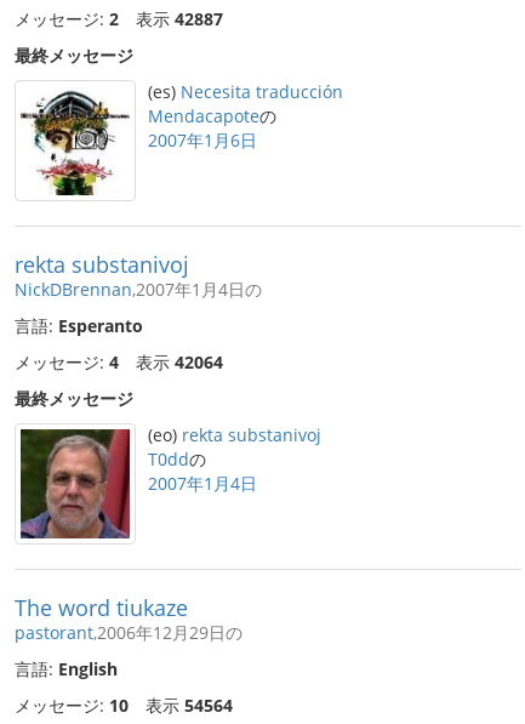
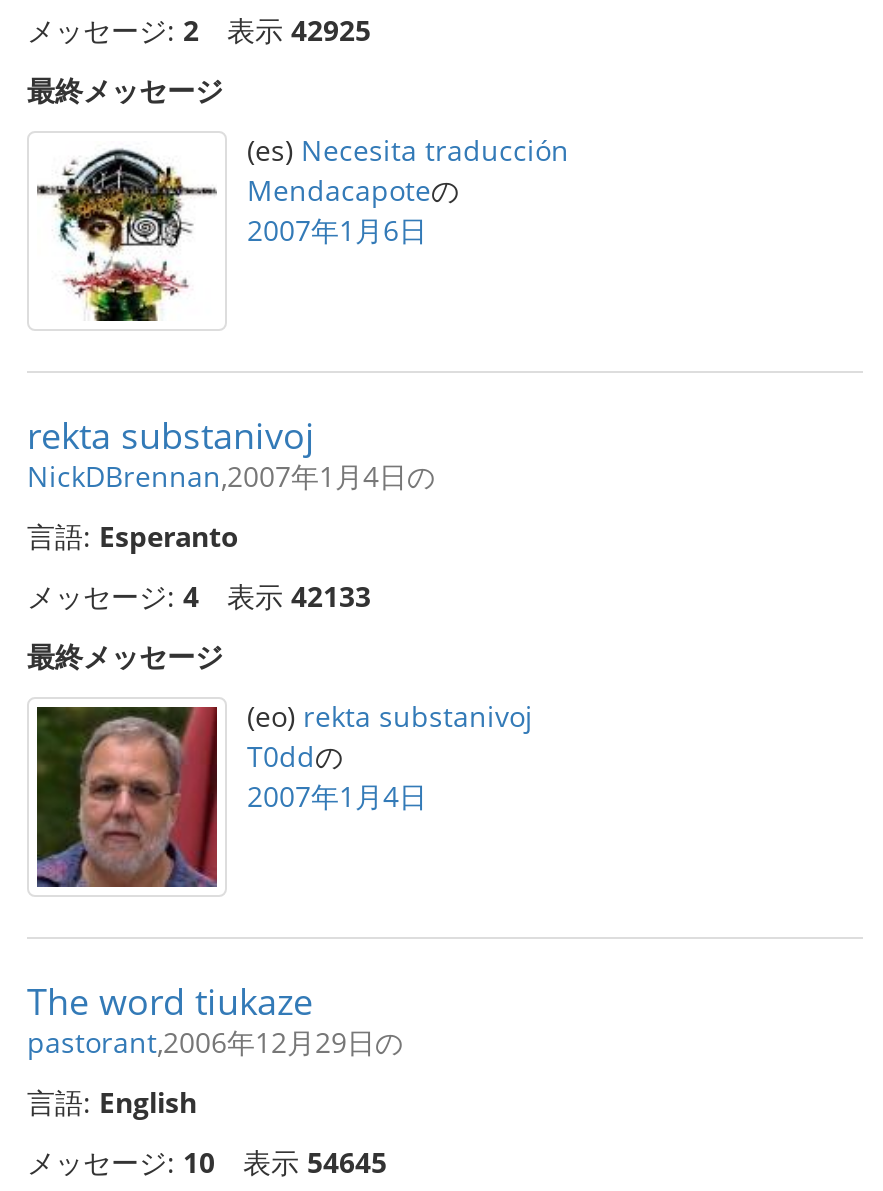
[15,7,223,30] メッセージ: 2 表示42887 -> [27,11,371,49] メッセージ: 2 表示42925
[15,350,223,374] メッセージ: 4 表示42064 -> [27,577,371,615] メッセージ: 4 表示42133
[15,694,233,717] メッセージ: 10 表示54564 -> [27,1143,387,1181] メッセージ: 10 表示54645

